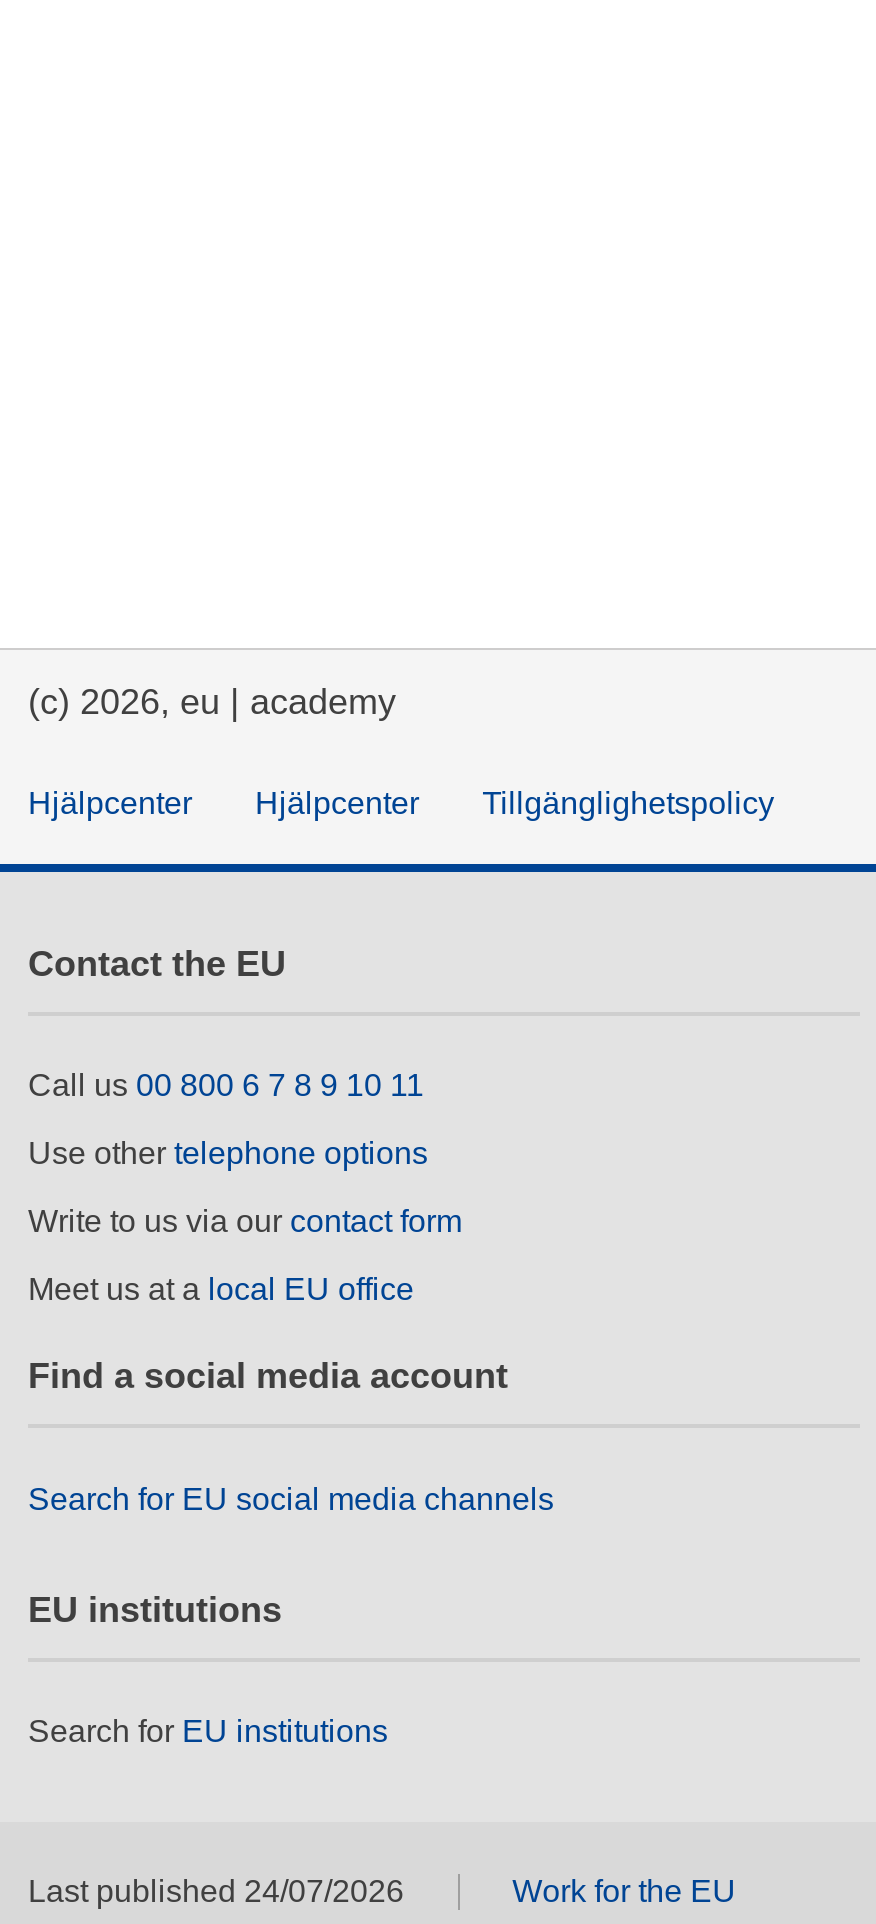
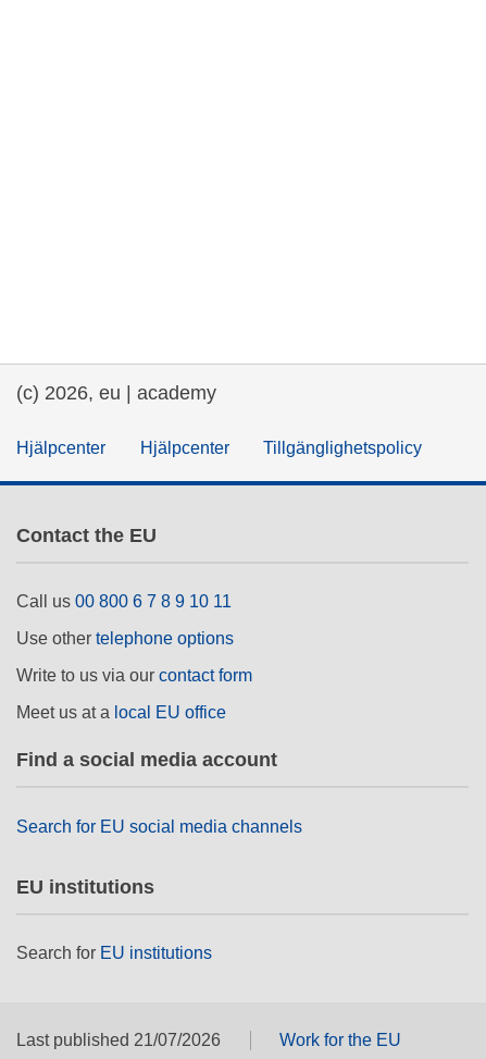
[28,1875,404,1909] Last published 24/07/2026 -> [16,1031,221,1050] Last published 21/07/2026

